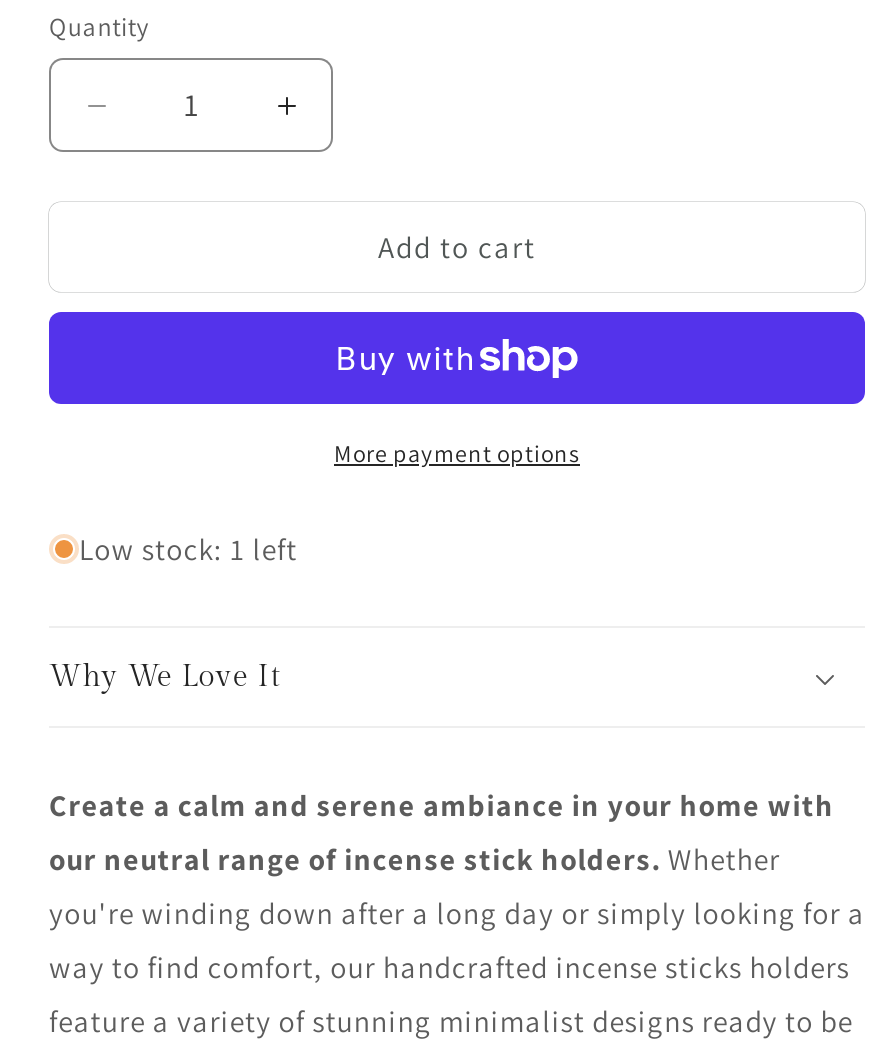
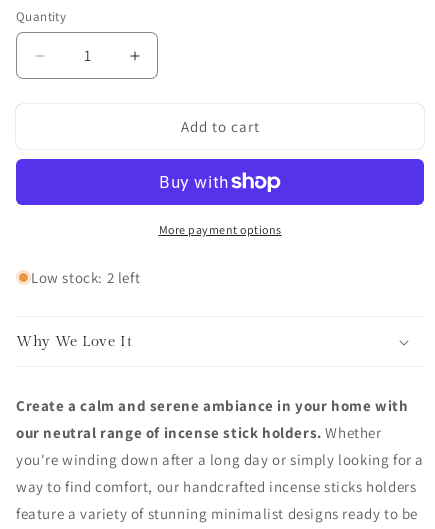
[79,531,297,569] Low stock: 1 left -> [31,268,140,287] Low stock: 2 left

